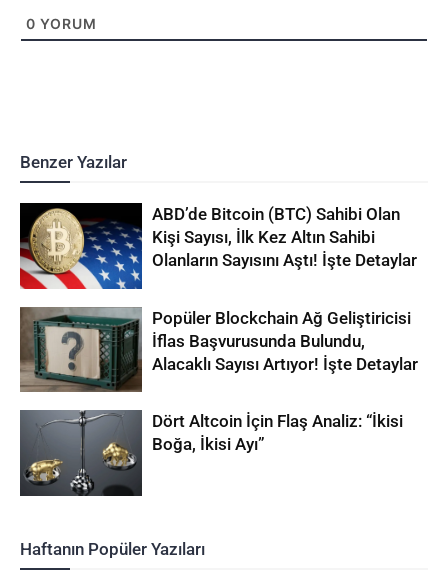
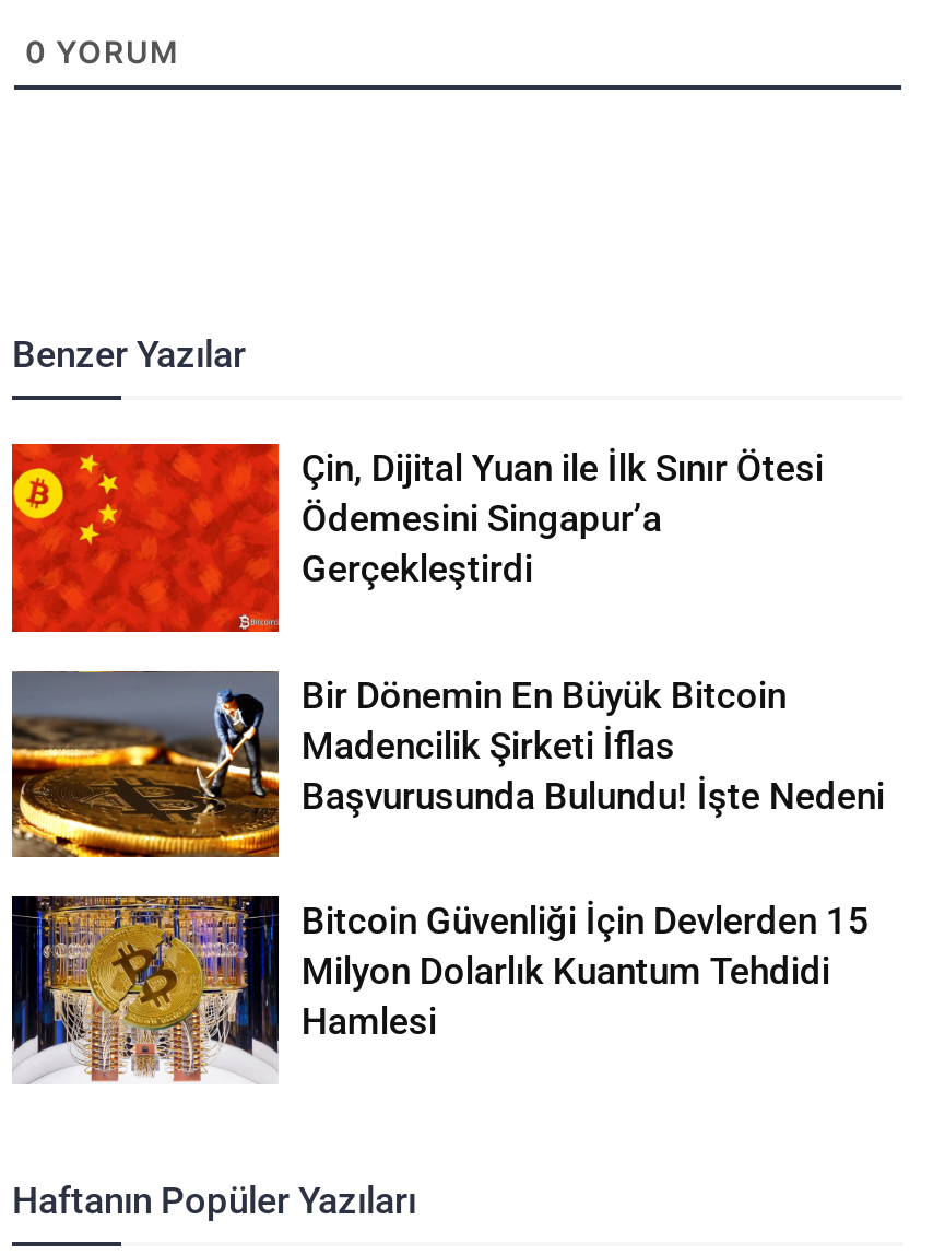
[19,202,417,290] [image] | ABD’de Bitcoin (BTC) Sahibi Olan | Kişi Sayısı, İlk Kez Altın Sahibi | Olanların Sayısını Aştı! İşte Detaylar -> [10,442,824,634] [image] | Çin, Dijital Yuan ile İlk Sınır Ötesi | Ödemesini Singapur’a | Gerçekleştirdi
[19,307,418,393] [image] | Popüler Blockchain Ağ Geliştiricisi | İflas Başvurusunda Bulundu, | Alacaklı Sayısı Artıyor! İşte Detaylar -> [10,673,885,859] [image] | Bir Dönemin En Büyük Bitcoin | Madencilik Şirketi İflas | Başvurusunda Bulundu! İşte Nedeni
[19,409,403,497] [image] | Dört Altcoin İçin Flaş Analiz: “İkisi | Boğa, İkisi Ayı” -> [12,894,869,1084] [image] | Bitcoin Güvenliği İçin Devlerden 15 | Milyon Dolarlık Kuantum Tehdidi | Hamlesi

